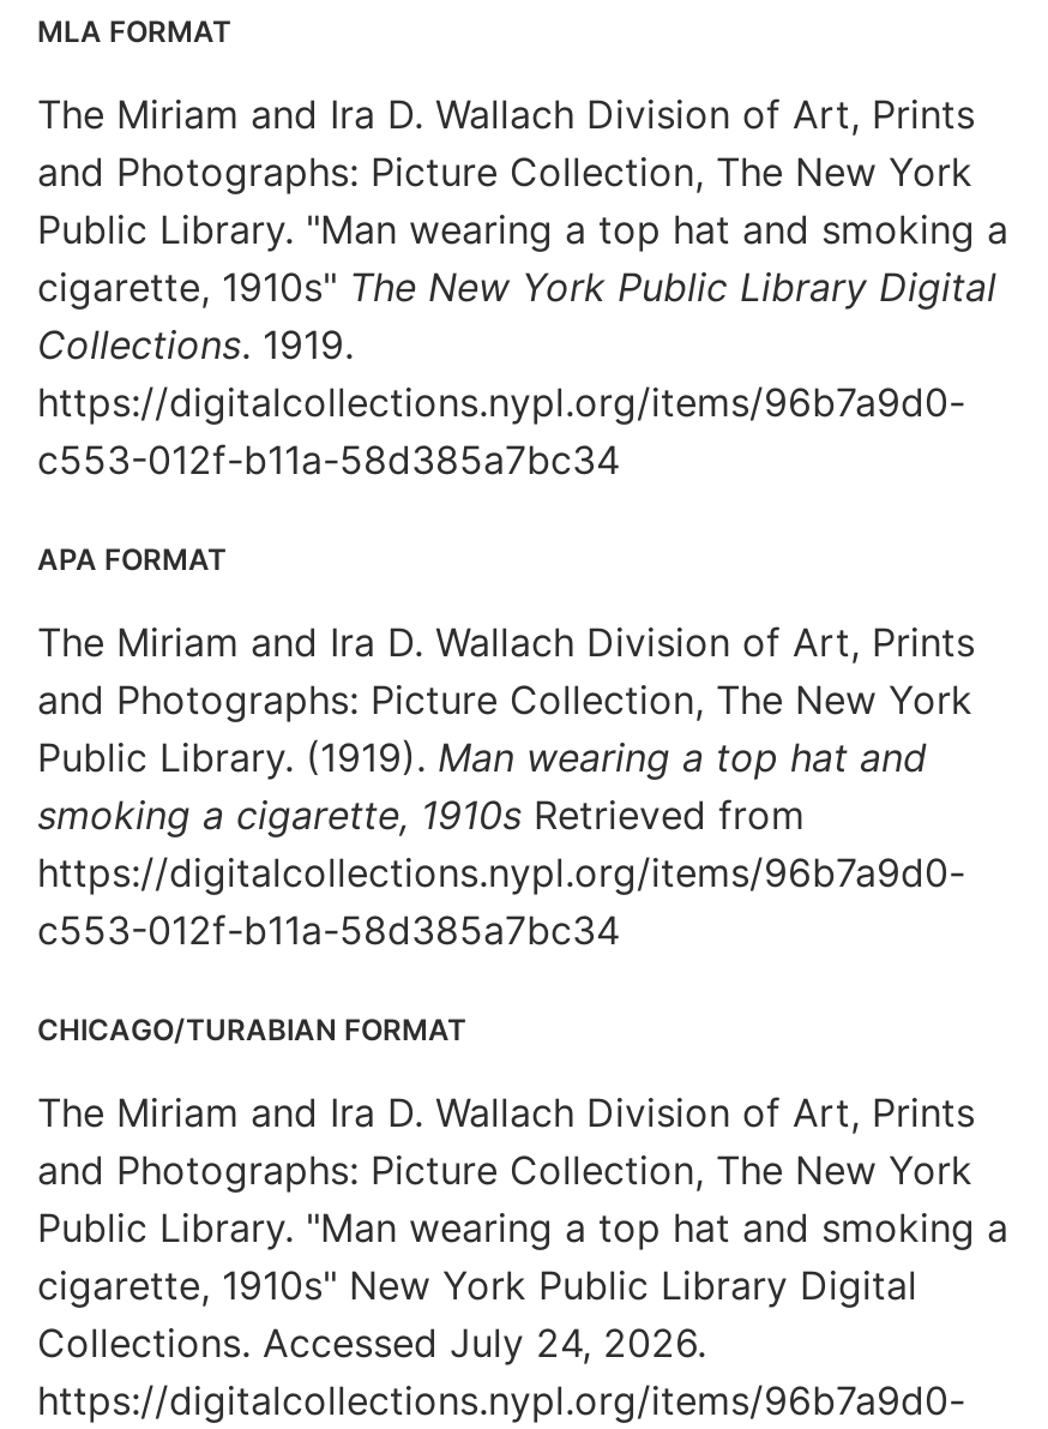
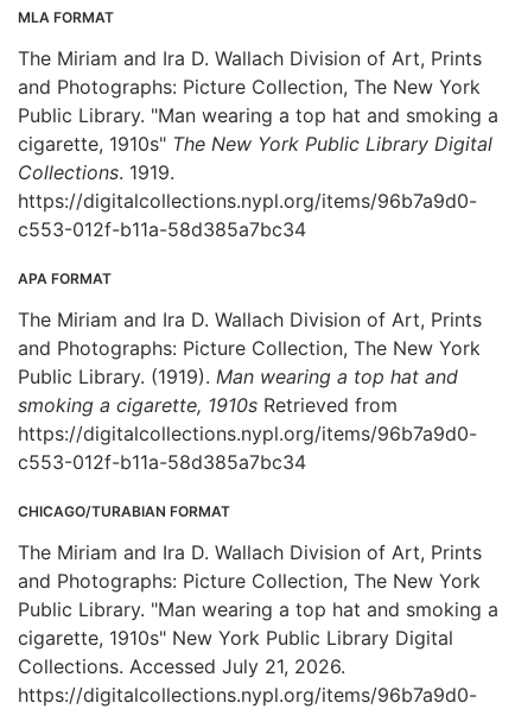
[37,1319,706,1367] Collections. Accessed July 24, 2026. -> [18,654,345,678] Collections. Accessed July 21, 2026.

